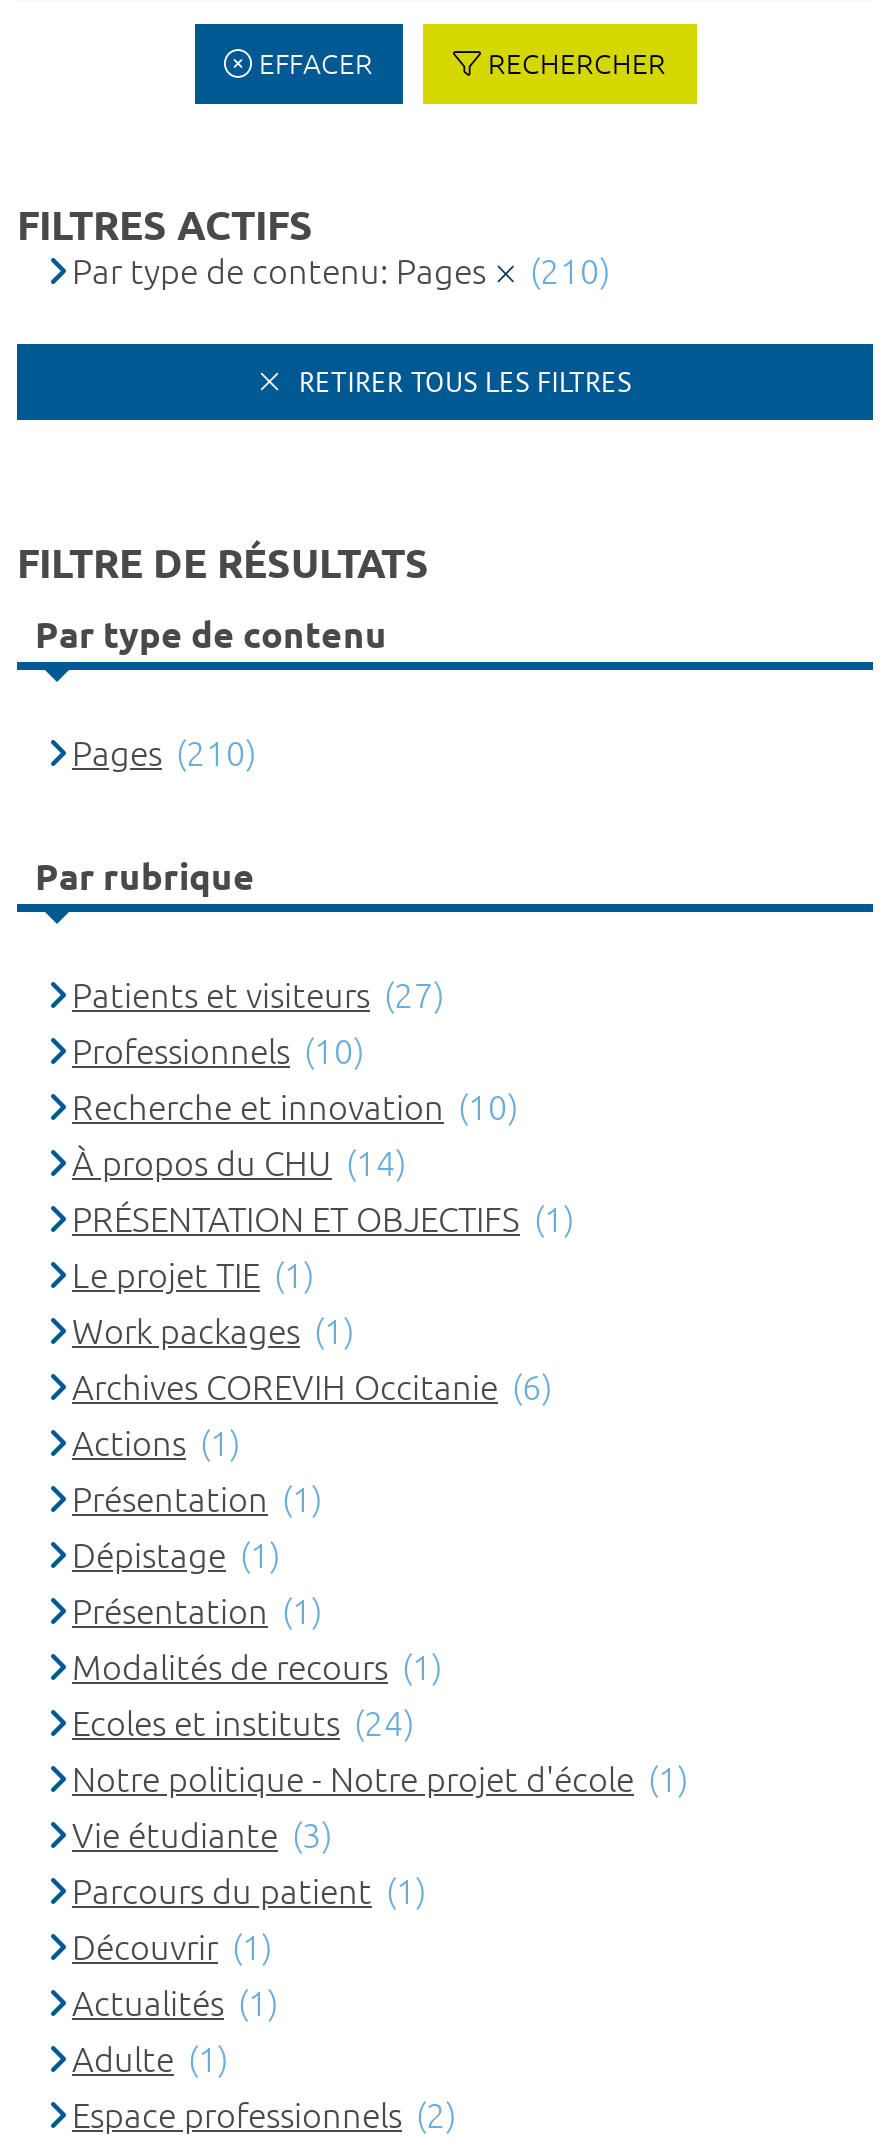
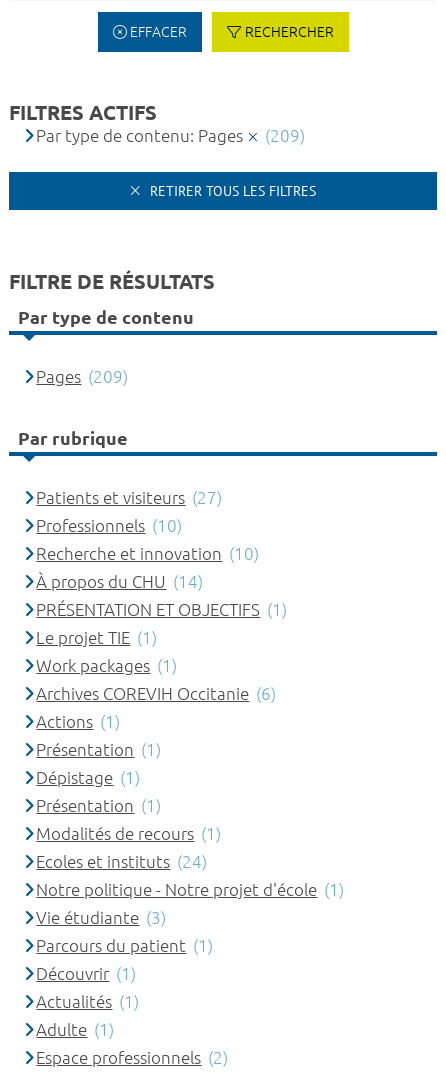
[72,253,610,291] Par type de contenu: Pages (210) -> [36,126,305,145] Par type de contenu: Pages (209)
[72,735,256,773] Pages (210) -> [36,367,128,386] Pages (209)

